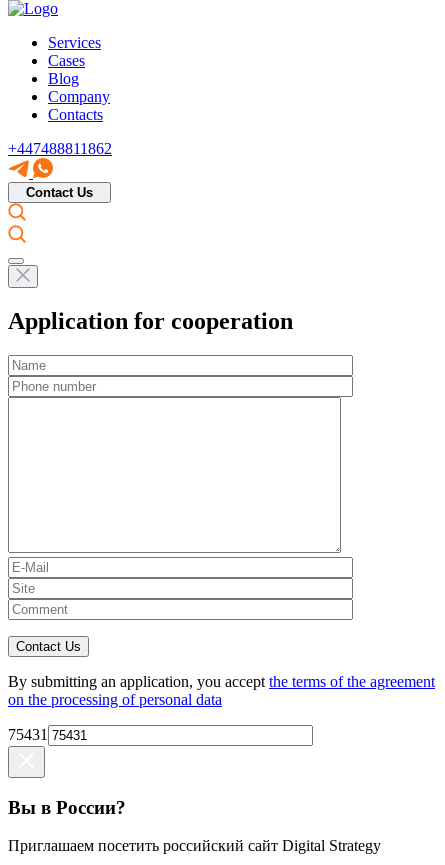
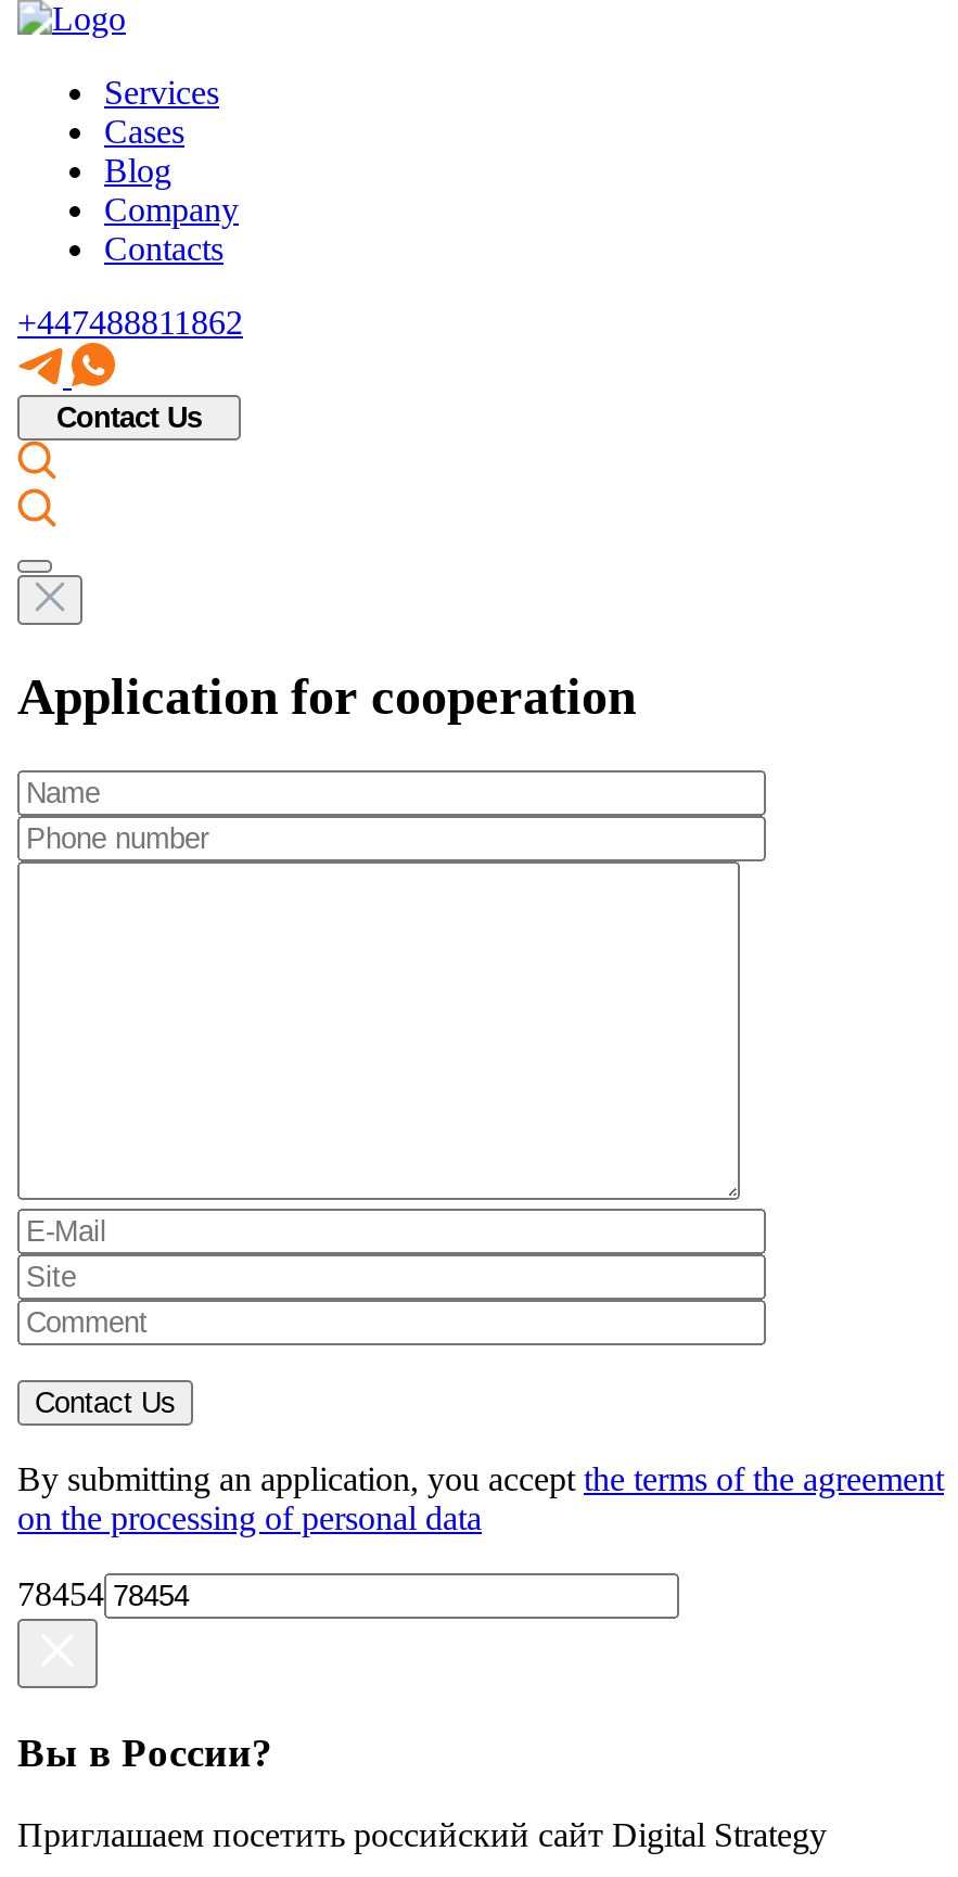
[8,726,48,743] 75431 -> [17,1575,104,1612] 78454

